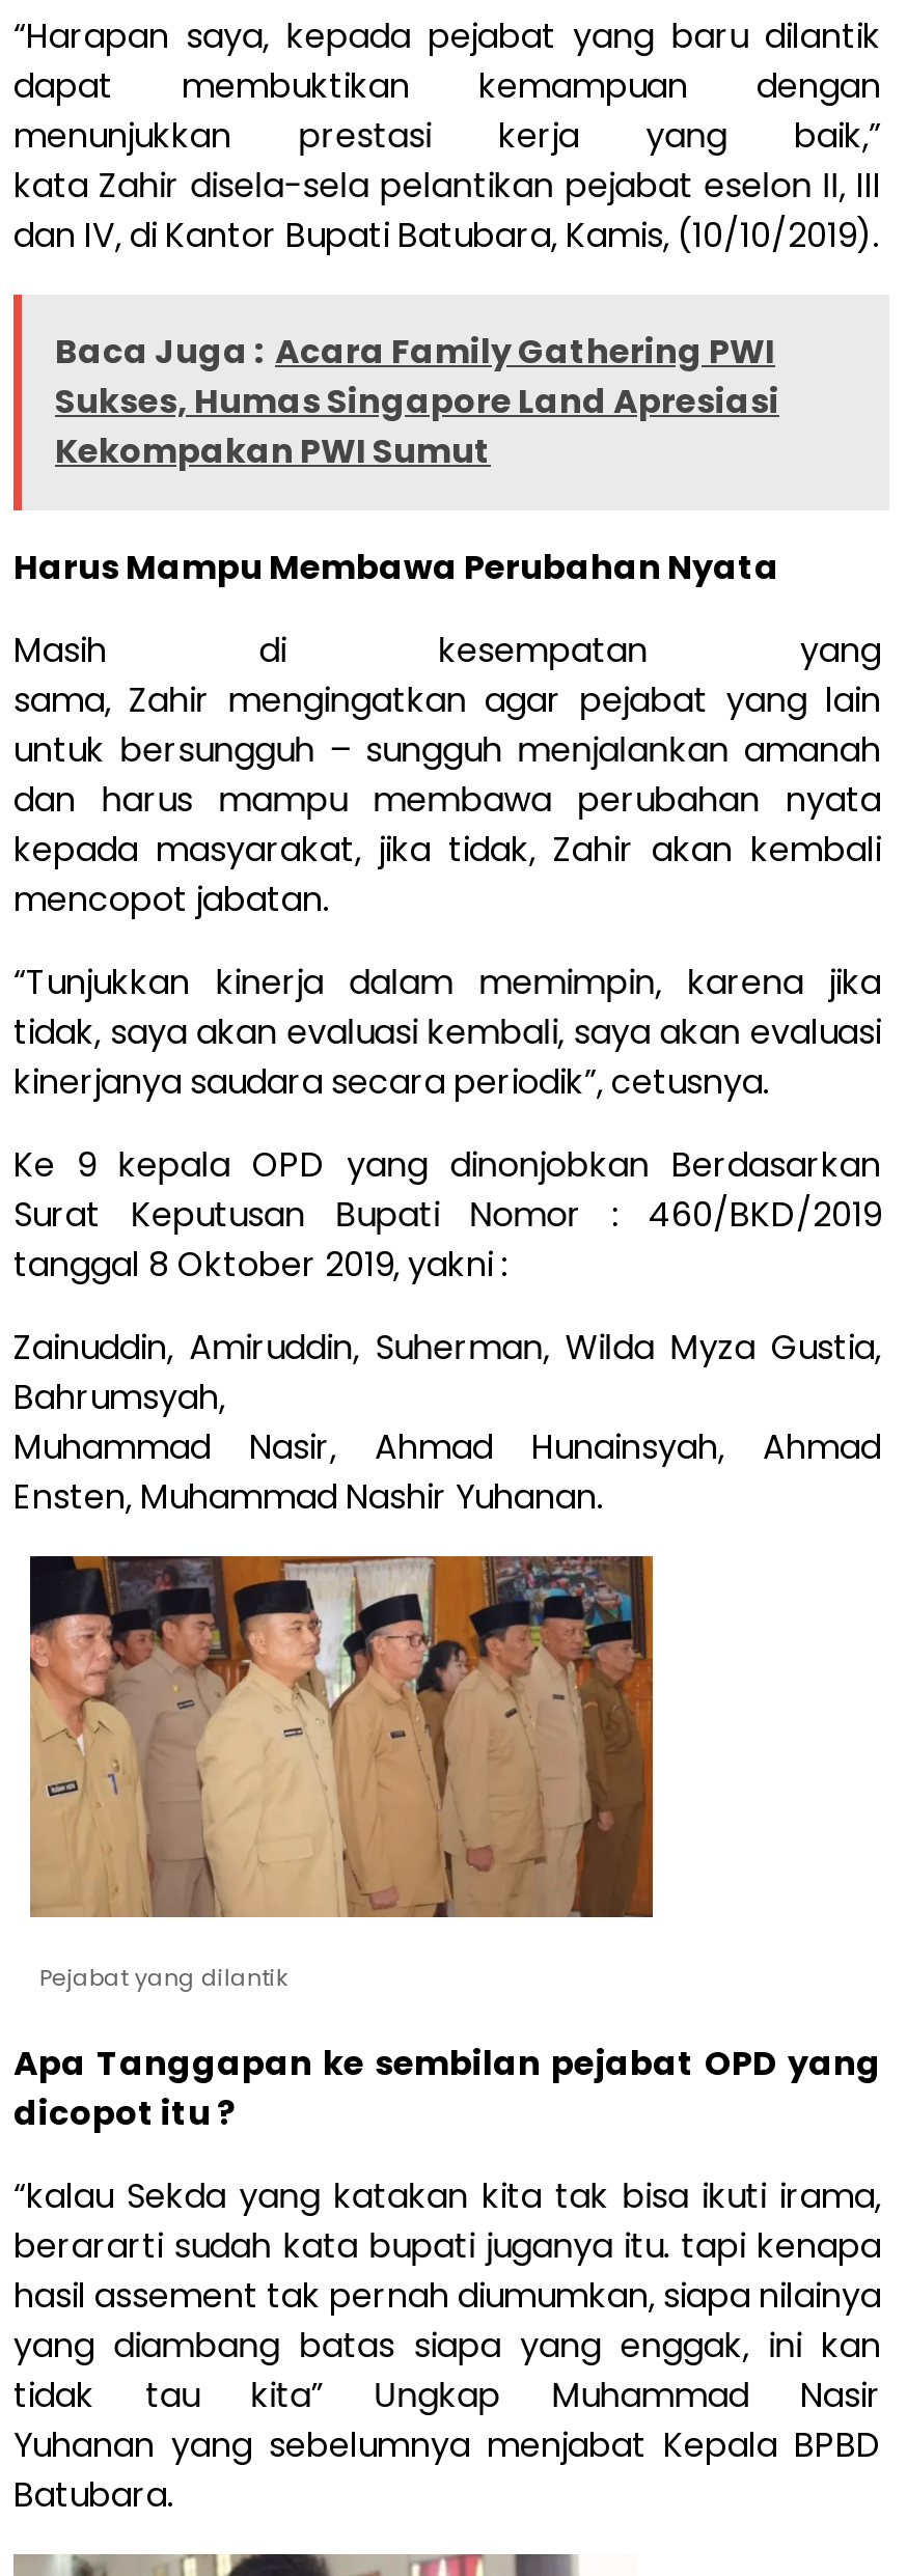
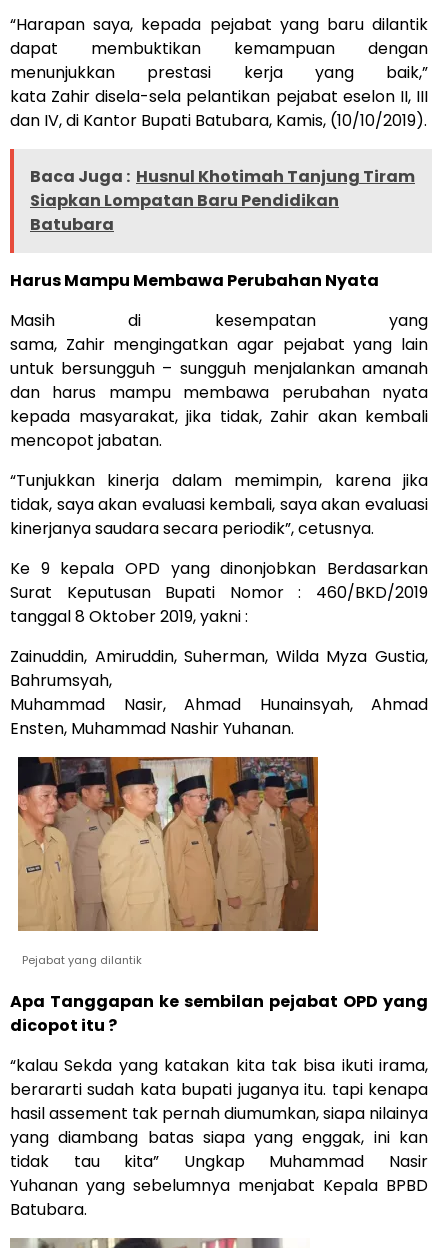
[55,327,779,474] Baca Juga : Acara Family Gathering PWI | Sukses, Humas Singapore Land Apresiasi | Kekompakan PWI Sumut -> [30,165,415,236] Baca Juga : Husnul Khotimah Tanjung Tiram | Siapkan Lompatan Baru Pendidikan | Batubara

